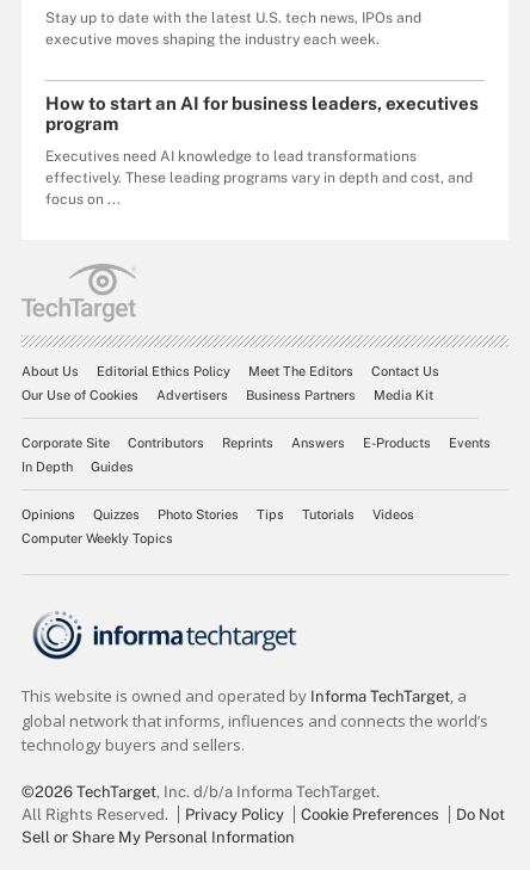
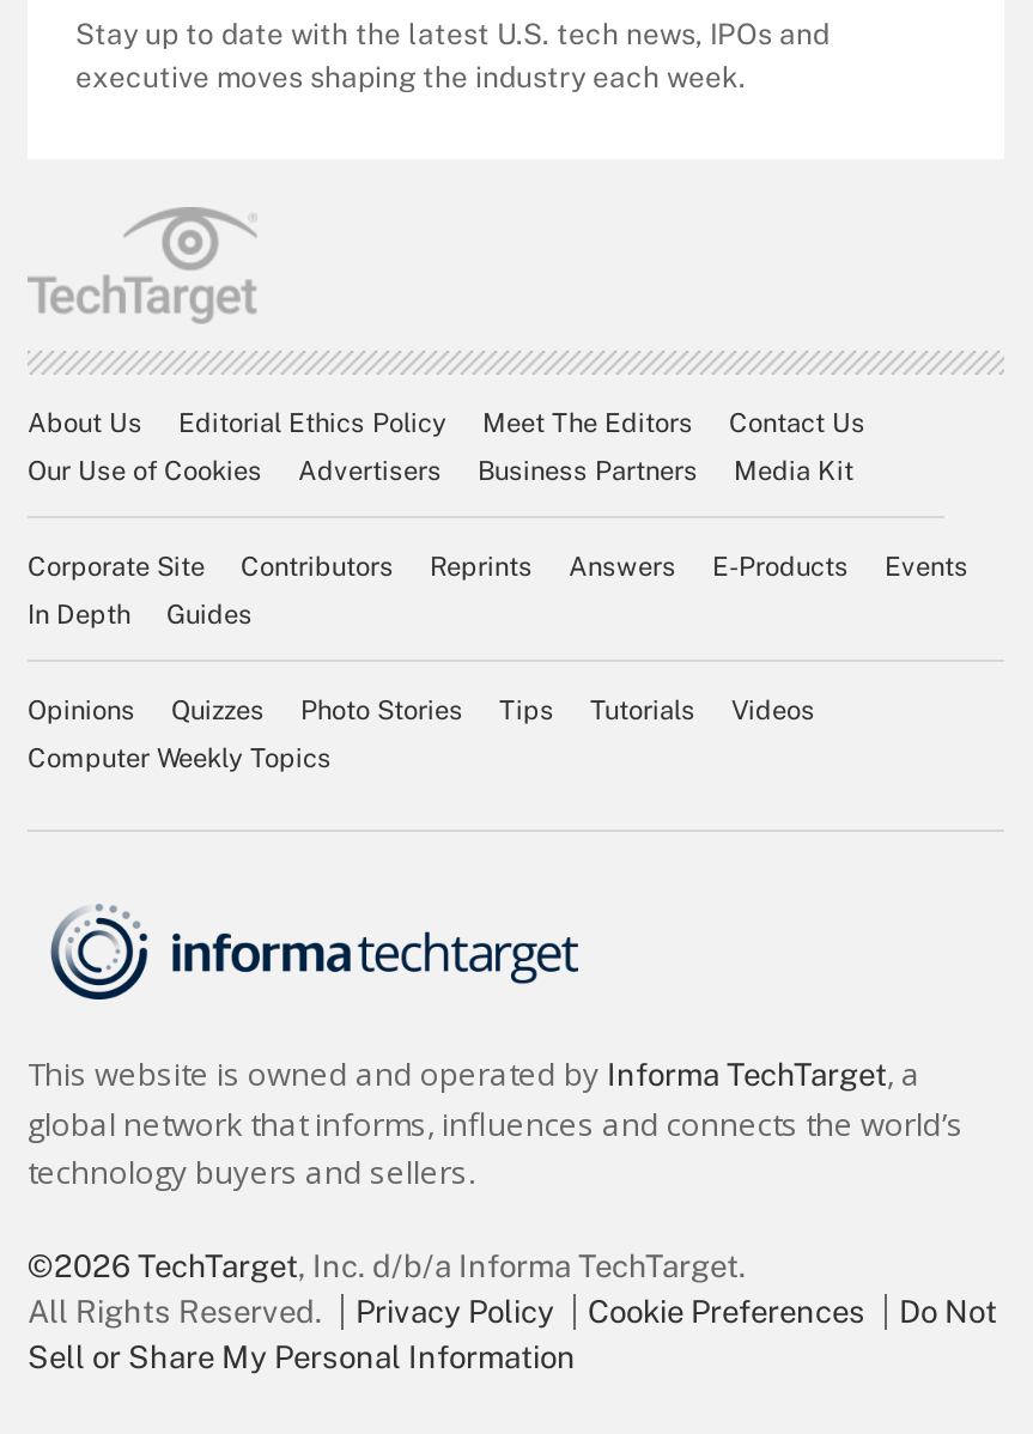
[45,93,479,208] How to start an AI for business leaders, executives | program | Executives need AI knowledge to lead transformations | effectively. These leading programs vary in depth and cost, and | focus on ... -> none

